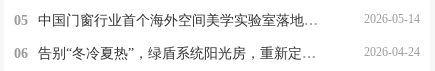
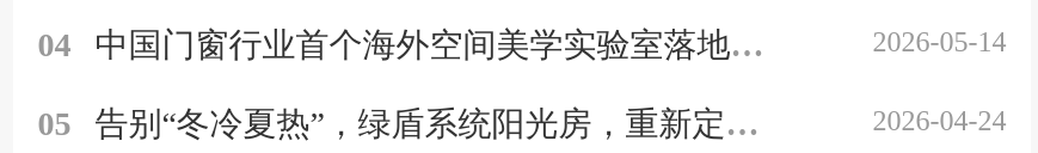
[14,13,28,28] 05 -> [38,27,71,63] 04
[14,46,28,61] 06 -> [38,106,71,142] 05

